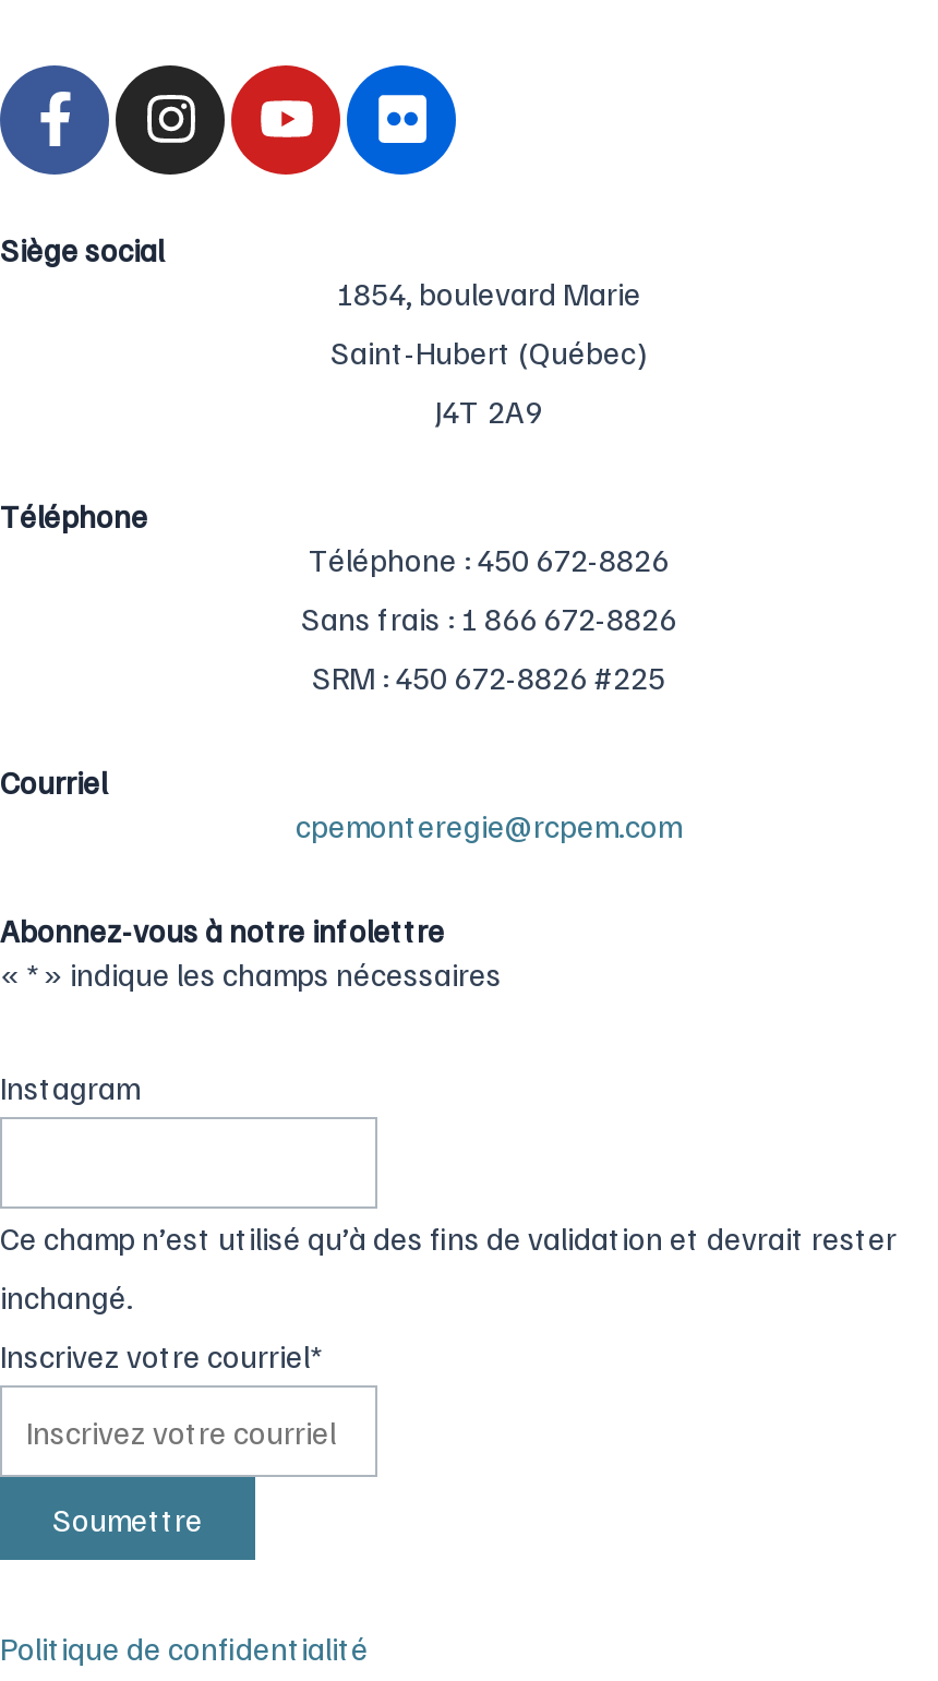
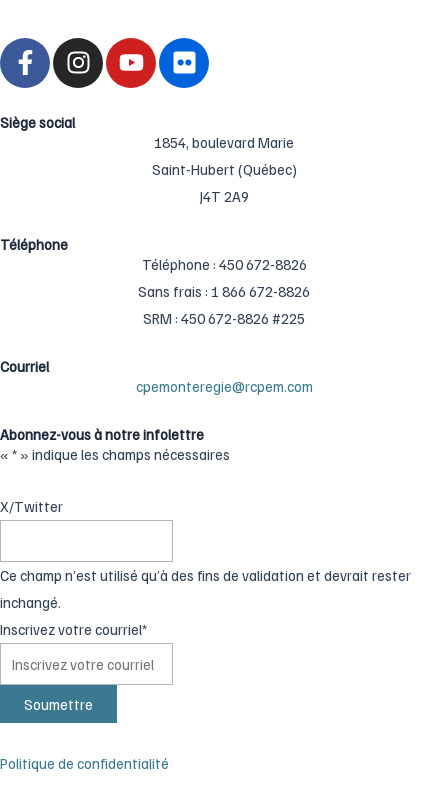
[0,1067,140,1107] Instagram -> [0,497,63,515] X/Twitter

